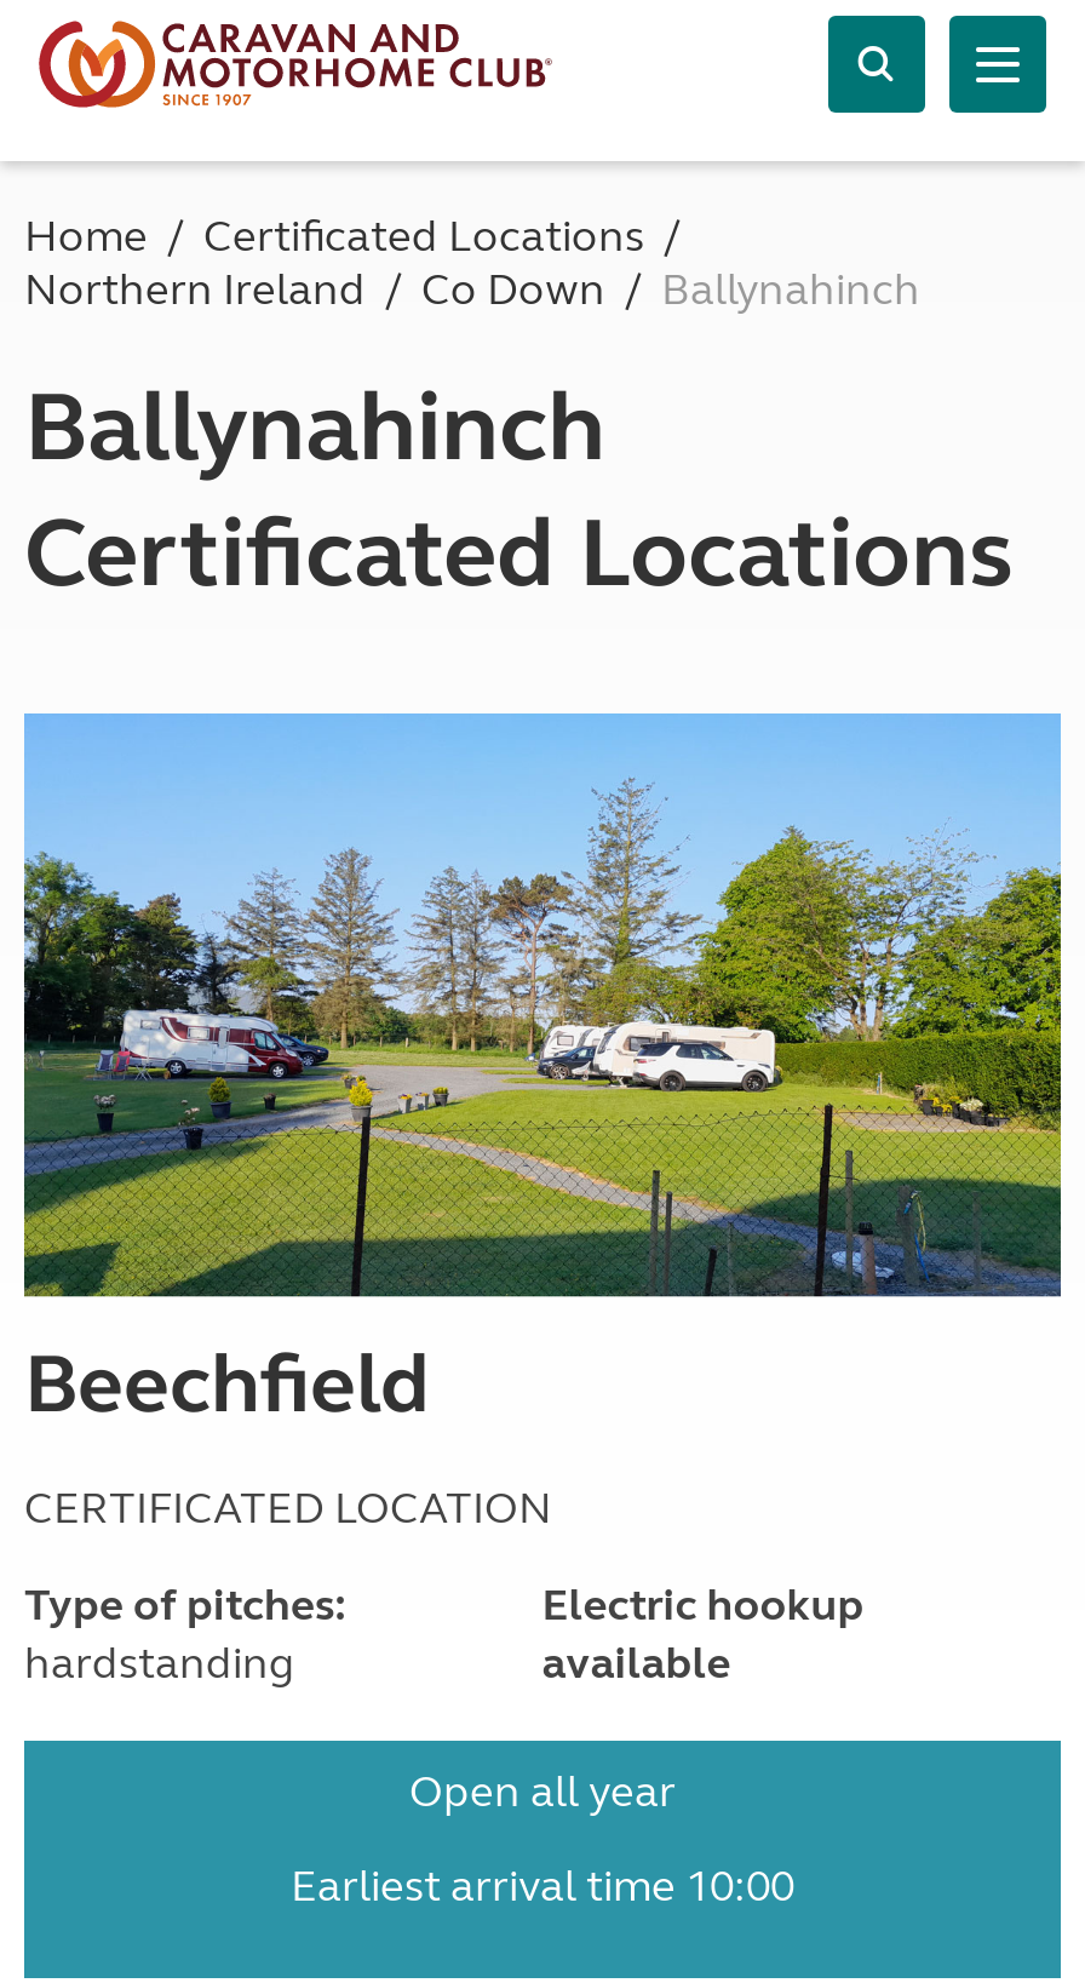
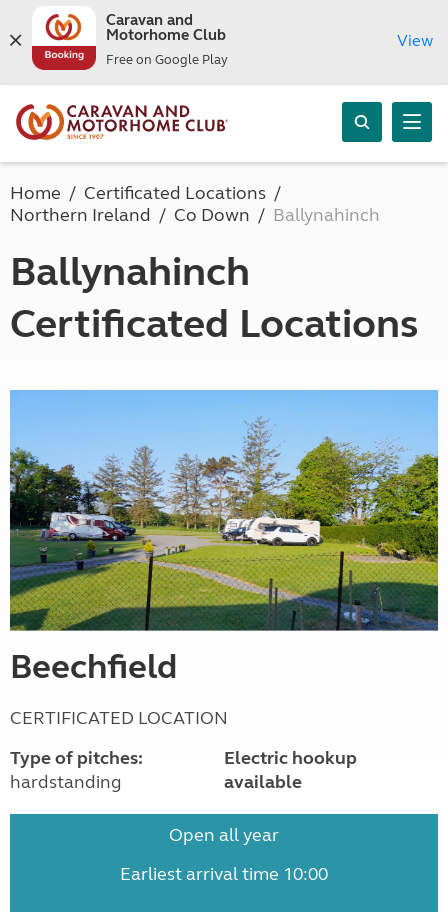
none -> [30,11,228,71] [image] | Caravan and | Motorhome Club | Free on Google Play
none -> [397,30,433,49] View

